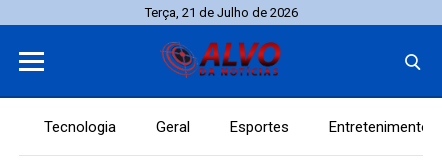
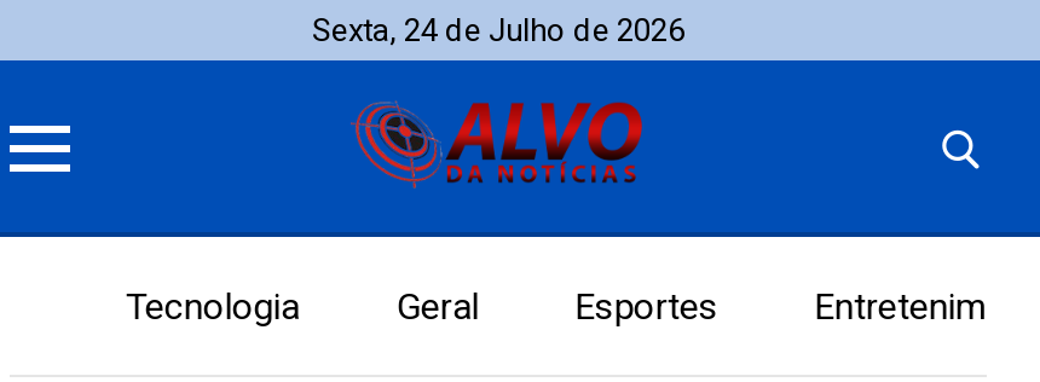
[144,5,297,20] Terça, 21 de Julho de 2026 -> [312,12,684,48] Sexta, 24 de Julho de 2026

